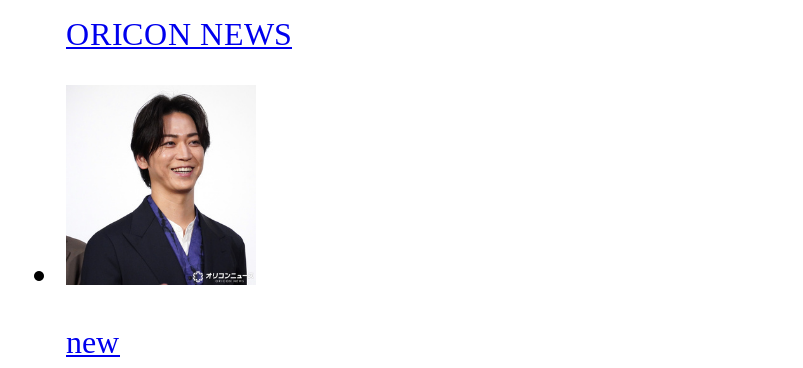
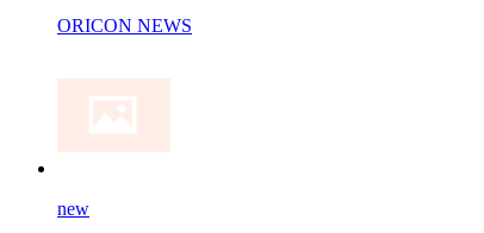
[64,93,250,287] [image] -> none

